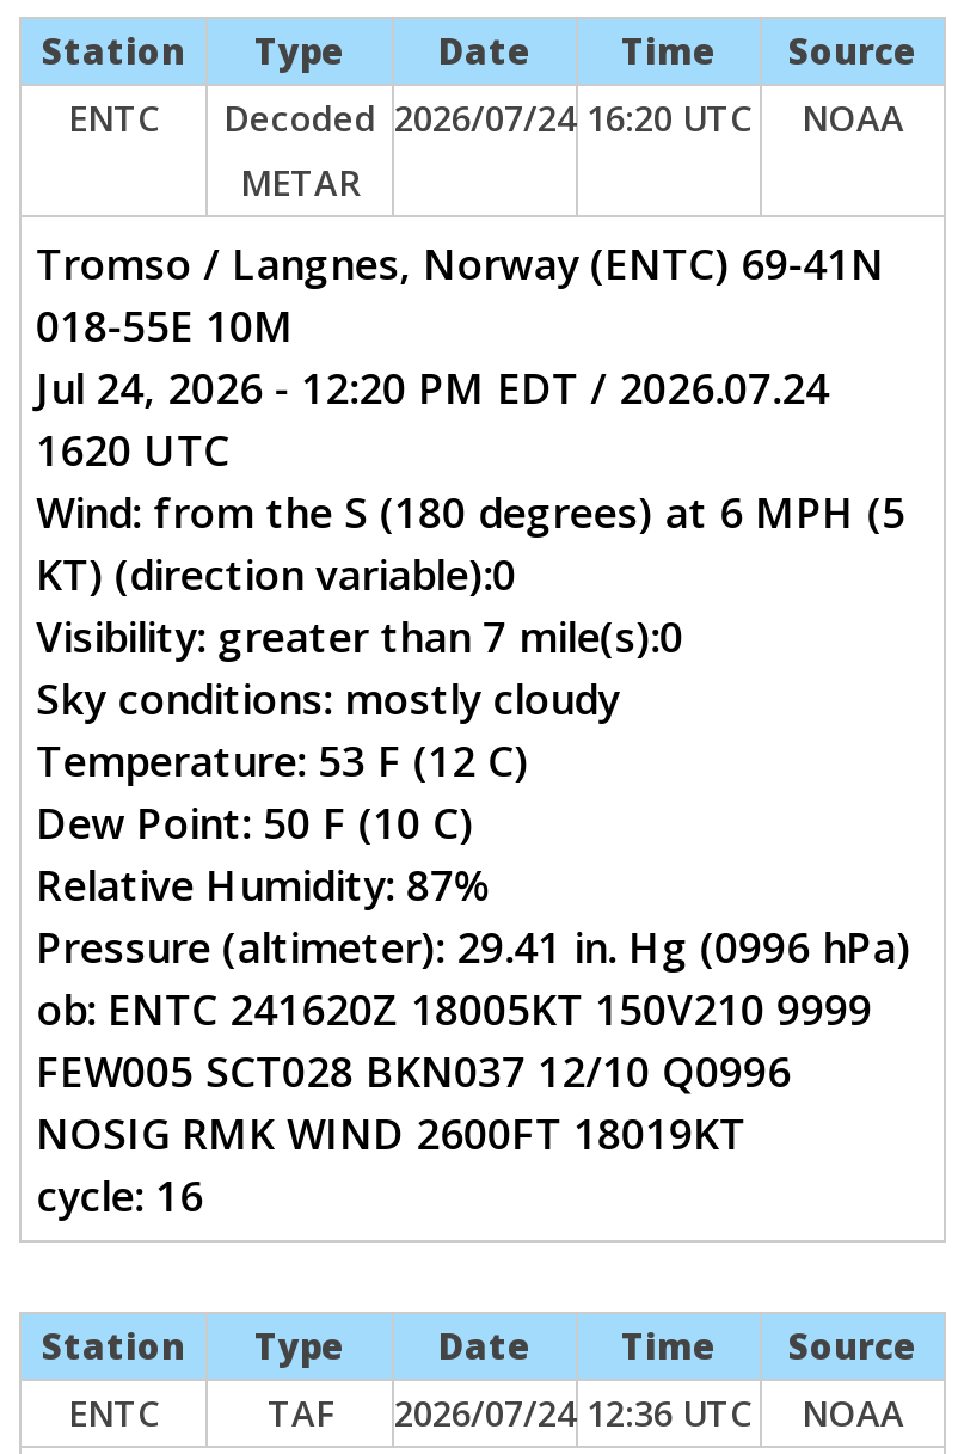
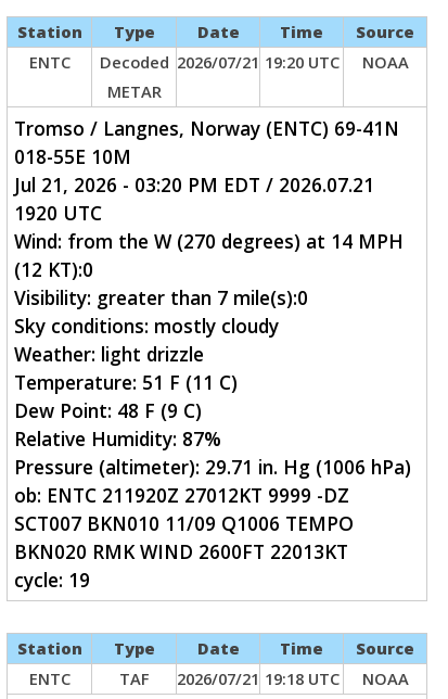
[68,93,904,141] ENTC Decoded 2026/07/24 16:20 UTC NOAA -> [29,51,408,73] ENTC Decoded 2026/07/21 19:20 UTC NOAA
[36,358,906,602] Jul 24, 2026 - 12:20 PM EDT / 2026.07.24 | 1620 UTC | Wind: from the S (180 degrees) at 6 MPH (5 | KT) (direction variable):0 -> [14,171,404,282] Jul 21, 2026 - 03:20 PM EDT / 2026.07.21 | 1920 UTC | Wind: from the W (270 degrees) at 14 MPH | (12 KT):0
[36,731,528,851] Temperature: 53 F (12 C) | Dew Point: 50 F (10 C) -> [14,341,238,423] Weather: light drizzle | Temperature: 51 F (11 C) | Dew Point: 48 F (9 C)
[36,918,910,1223] Pressure (altimeter): 29.41 in. Hg (0996 hPa) | ob: ENTC 241620Z 18005KT 150V210 9999 | FEW005 SCT028 BKN037 12/10 Q0996 | NOSIG RMK WIND 2600FT 18019KT | cycle: 16 -> [14,454,411,593] Pressure (altimeter): 29.71 in. Hg (1006 hPa) | ob: ENTC 211920Z 27012KT 9999 -DZ | SCT007 BKN010 11/09 Q1006 TEMPO | BKN020 RMK WIND 2600FT 22013KT | cycle: 19
[268,1389,904,1437] TAF 2026/07/24 12:36 UTC NOAA -> [119,668,408,690] TAF 2026/07/21 19:18 UTC NOAA

